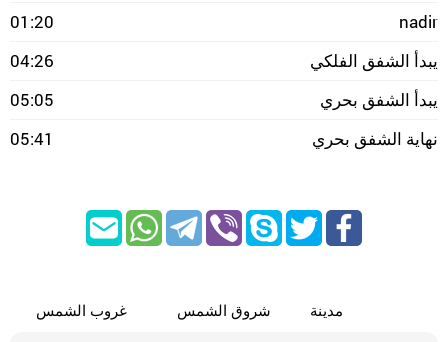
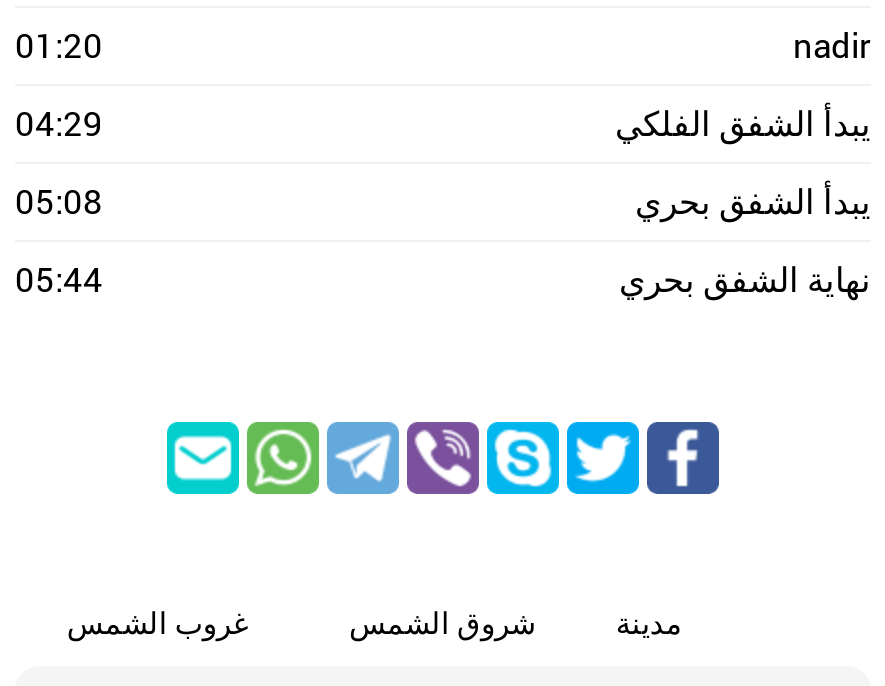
[10,49,54,72] 04:26 -> [15,100,103,146] 04:29
[10,88,54,111] 05:05 -> [15,178,103,224] 05:08
[10,127,54,150] 05:41 -> [15,256,103,302] 05:44

